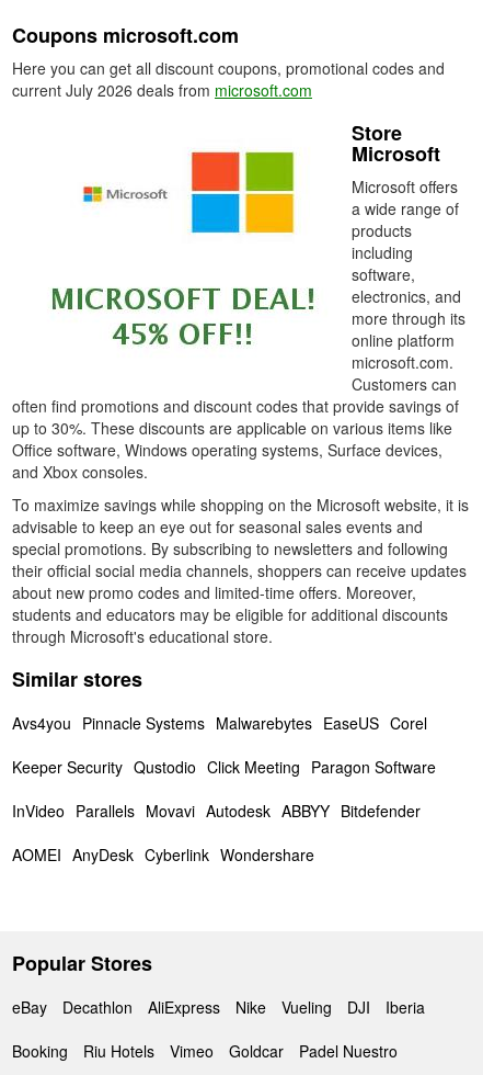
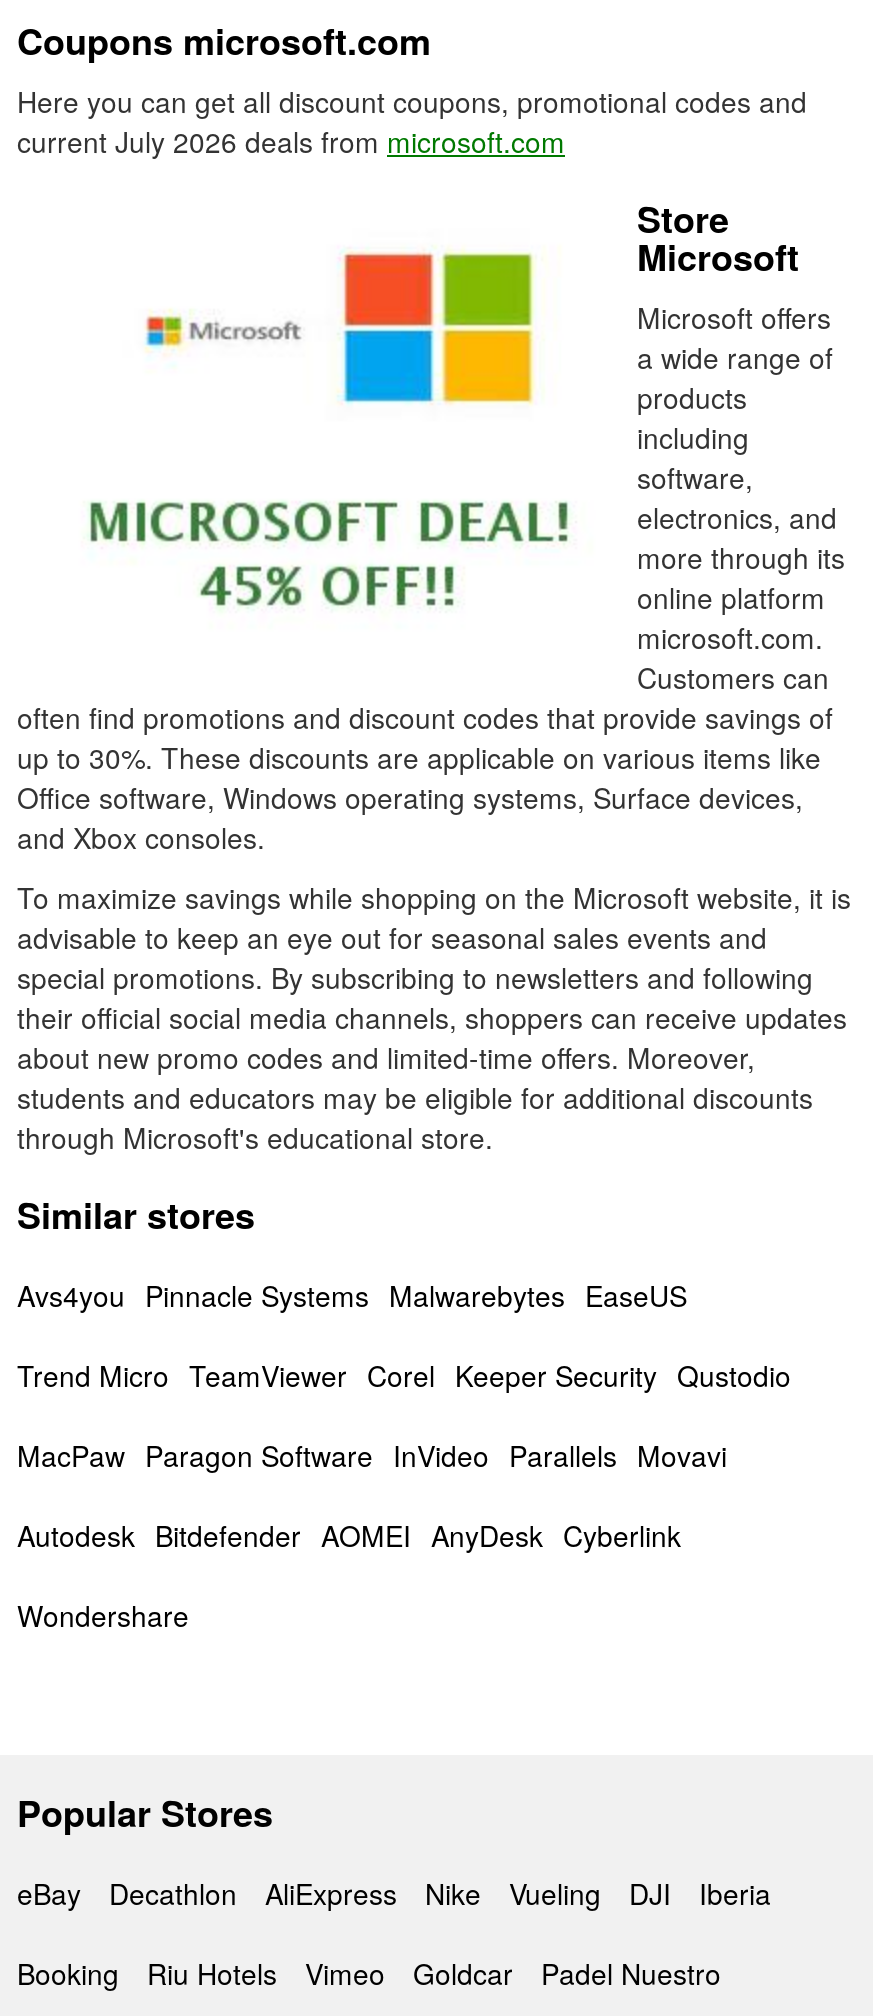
[12,712,436,865] Avs4you Pinnacle Systems Malwarebytes EaseUS Corel | Keeper Security Qustodio Click Meeting Paragon Software | InVideo Parallels Movavi Autodesk ABBYY Bitdefender | AOMEI AnyDesk Cyberlink Wondershare -> [17,1275,791,1635] Avs4you Pinnacle Systems Malwarebytes EaseUS | Trend Micro TeamViewer Corel Keeper Security Qustodio | MacPaw Paragon Software InVideo Parallels Movavi | Autodesk Bitdefender AOMEI AnyDesk Cyberlink | Wondershare

